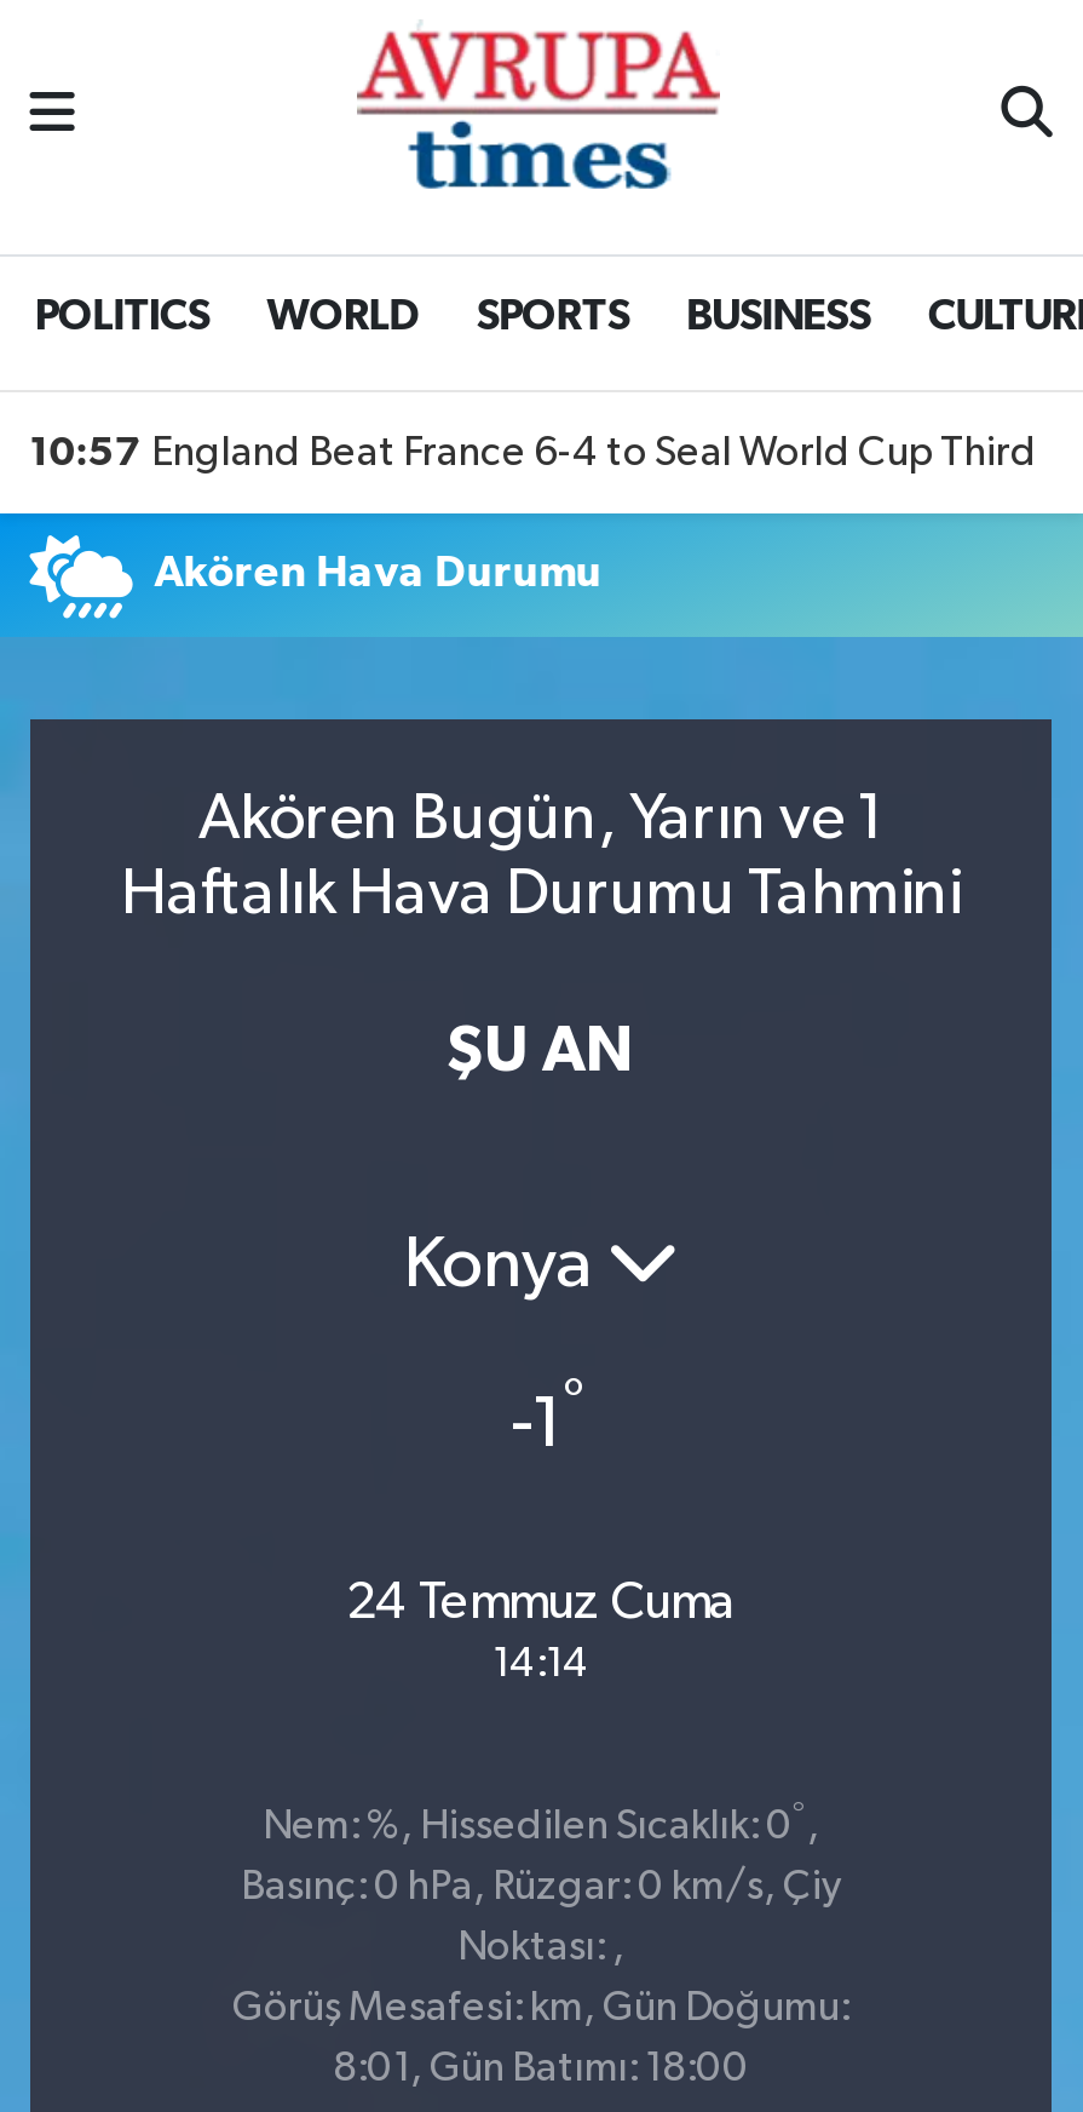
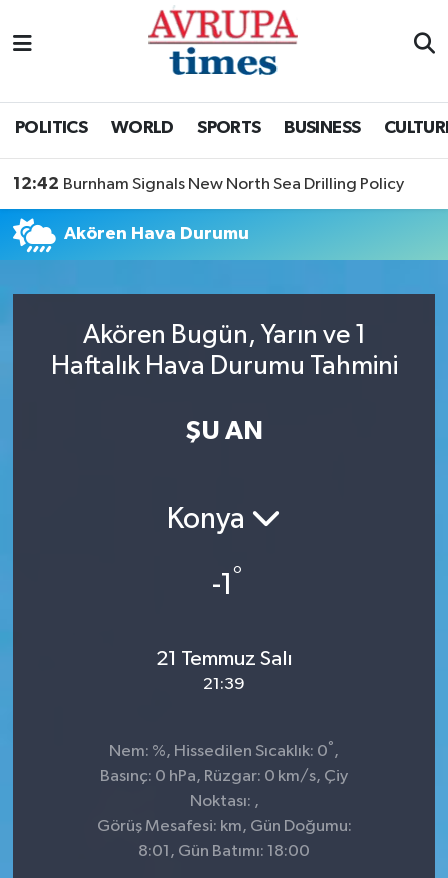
[30,431,1037,475] 10:57 England Beat France 6-4 to Seal World Cup Third -> [13,175,404,193] 12:42 Burnham Signals New North Sea Drilling Policy
[346,1576,736,1629] 24 Temmuz Cuma -> [155,647,292,669] 21 Temmuz Salı
[492,1643,589,1685] 14:14 -> [203,675,245,692] 21:39

